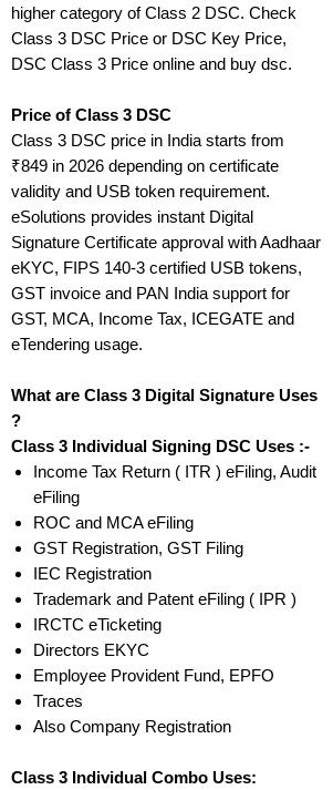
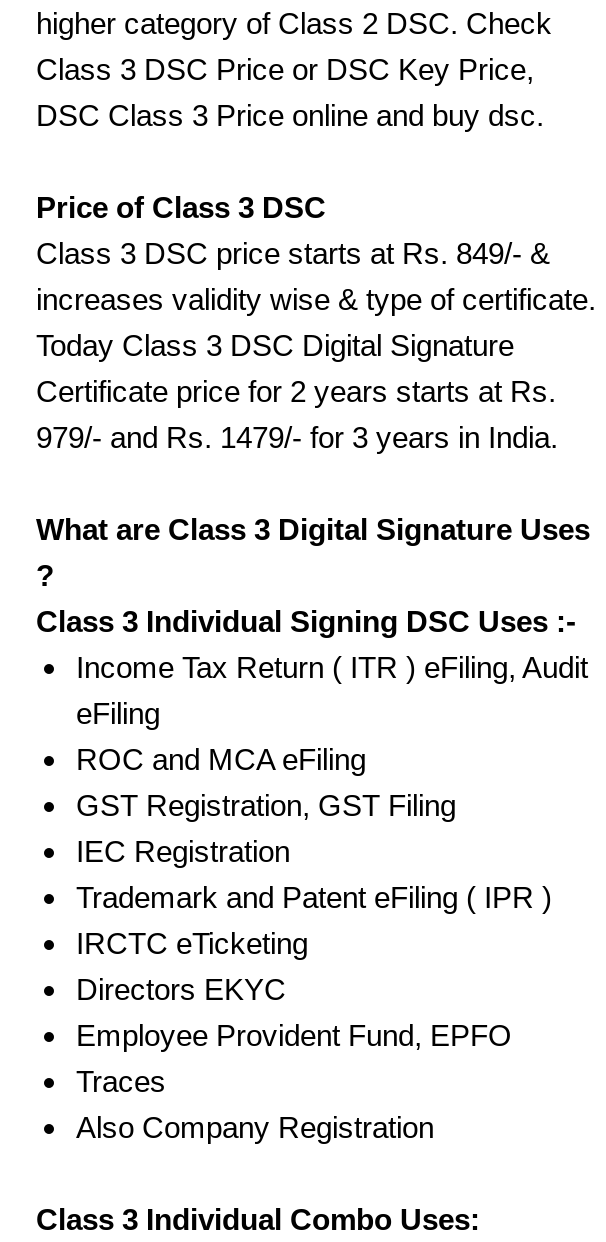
[11,131,321,353] Class 3 DSC price in India starts from | ₹849 in 2026 depending on certificate | validity and USB token requirement. | eSolutions provides instant Digital | Signature Certificate approval with Aadhaar | eKYC, FIPS 140-3 certified USB tokens, | GST invoice and PAN India support for | GST, MCA, Income Tax, ICEGATE and | eTendering usage. -> [36,236,596,454] Class 3 DSC price starts at Rs. 849/- & | increases validity wise & type of certificate. | Today Class 3 DSC Digital Signature | Certificate price for 2 years starts at Rs. | 979/- and Rs. 1479/- for 3 years in India.

